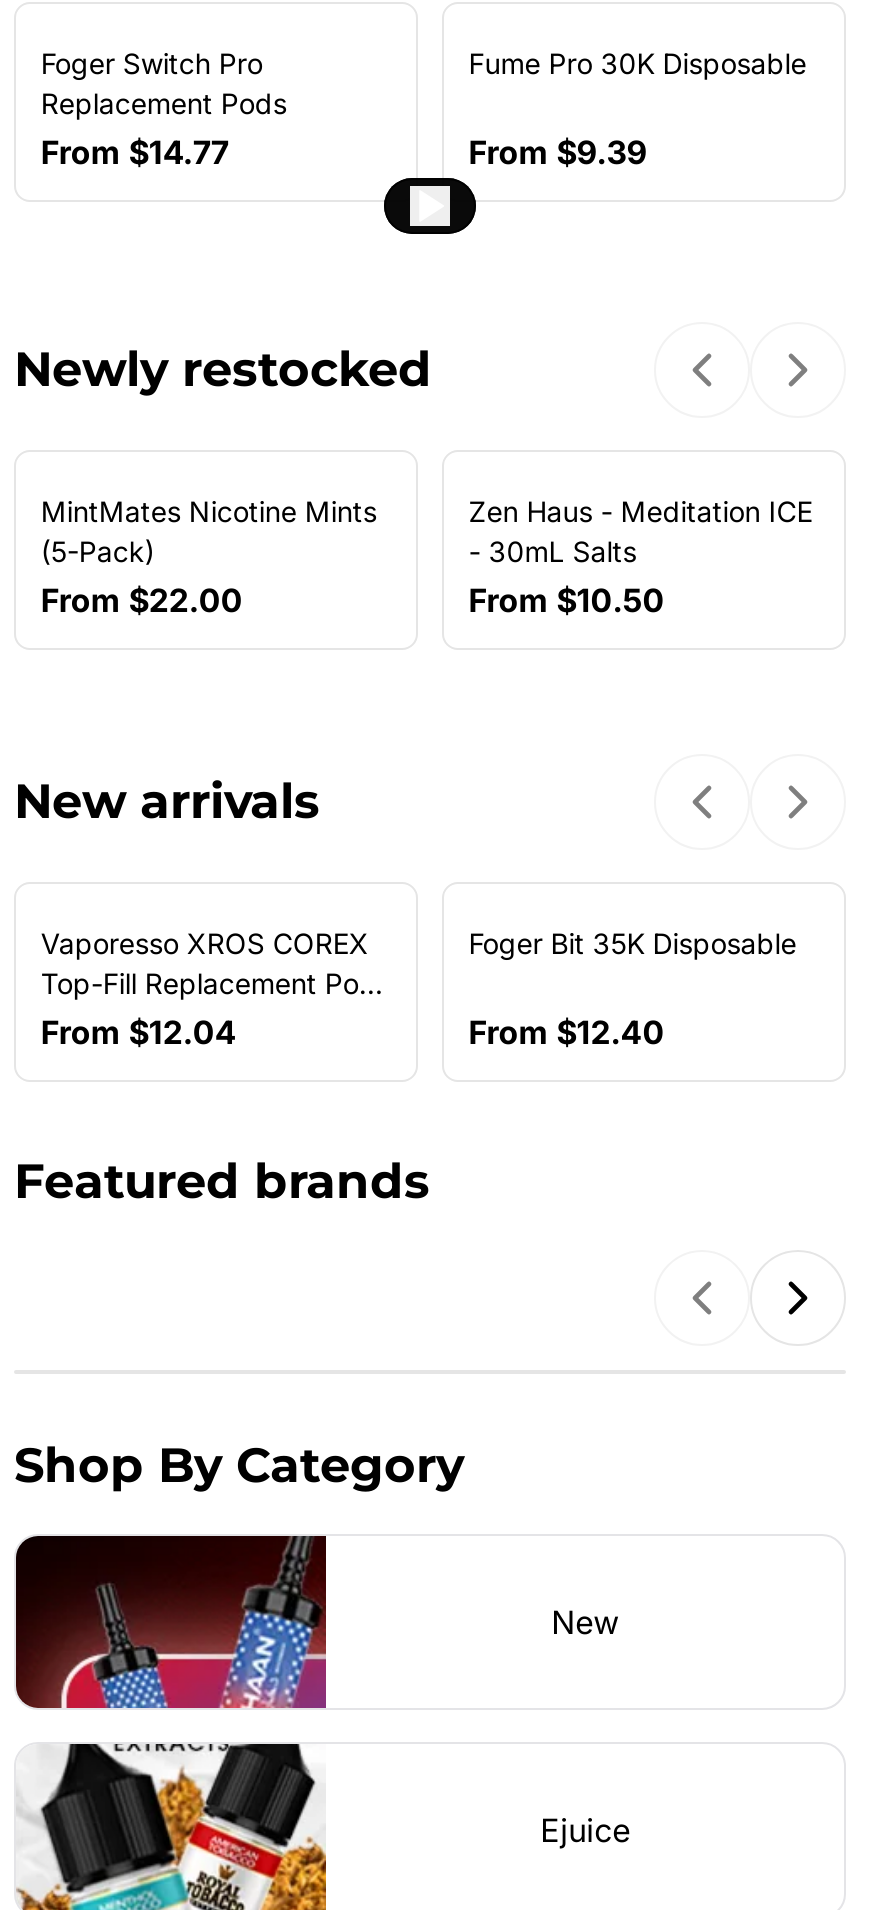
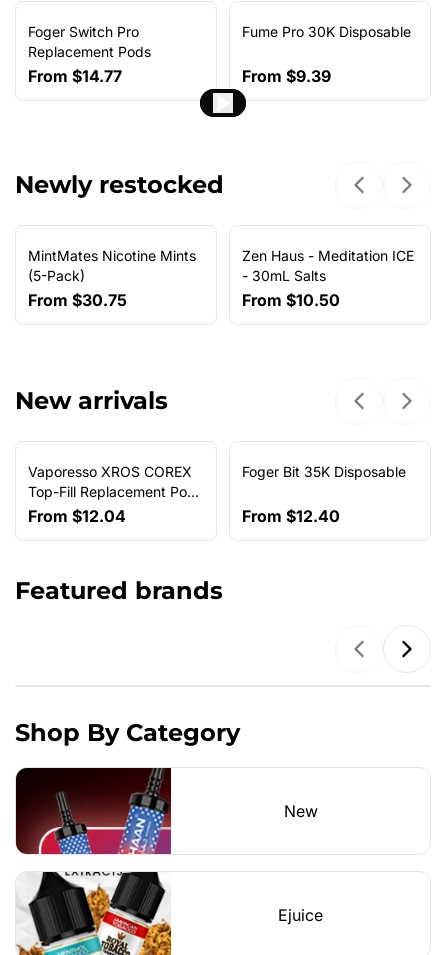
[41,580,243,620] From $22.00 -> [28,290,127,310] From $30.75

